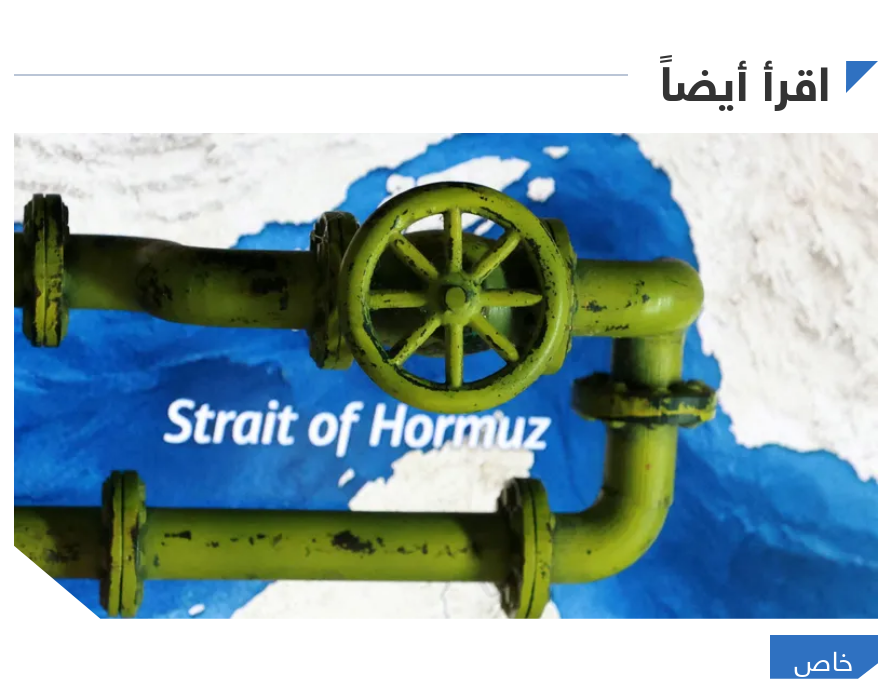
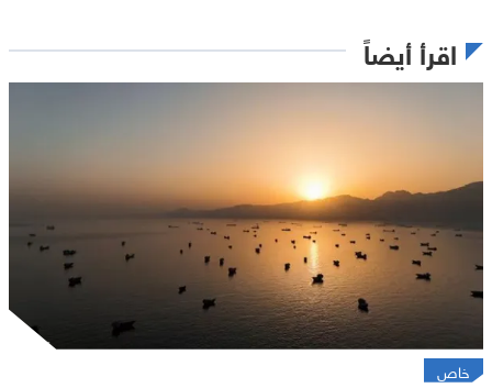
[12,131,880,621] [image] -> [8,81,484,351] [image]

